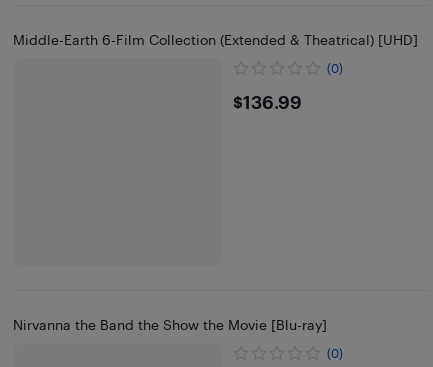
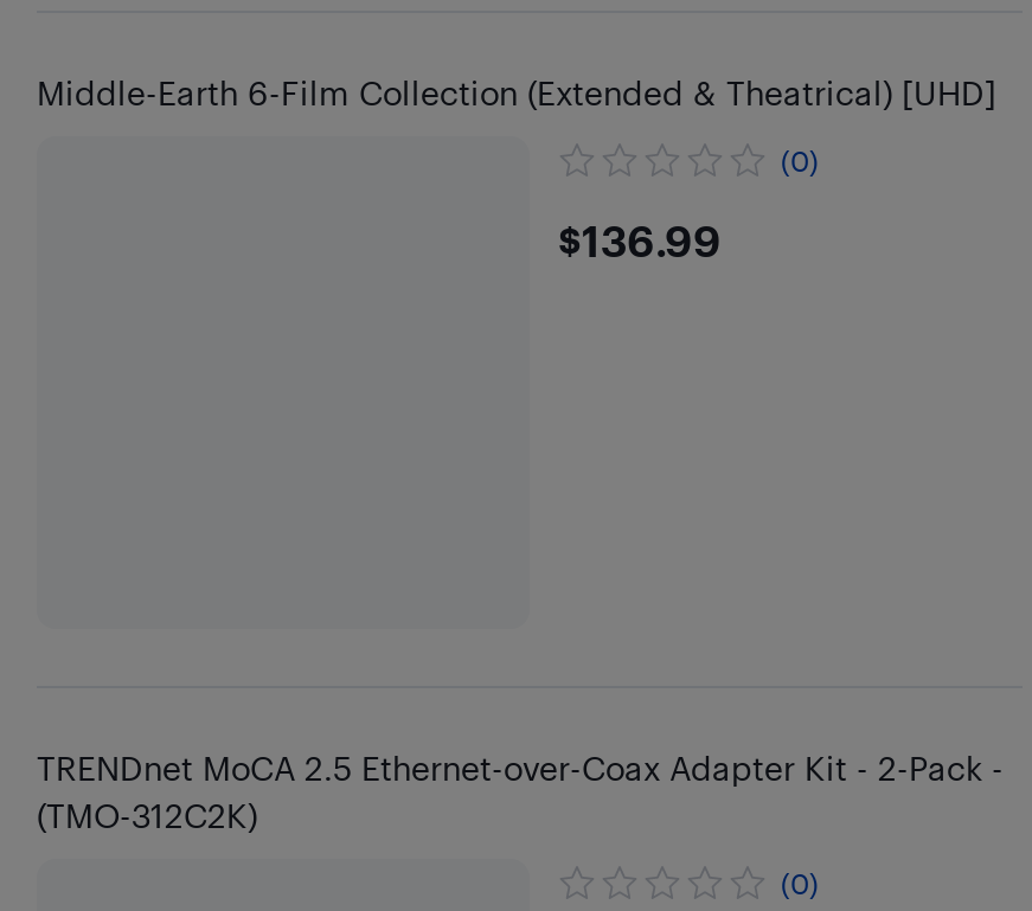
[13,316,327,333] Nirvanna the Band the Show the Movie [Blu-ray] -> [37,748,1004,835] TRENDnet MoCA 2.5 Ethernet-over-Coax Adapter Kit - 2-Pack - | (TMO-312C2K)

